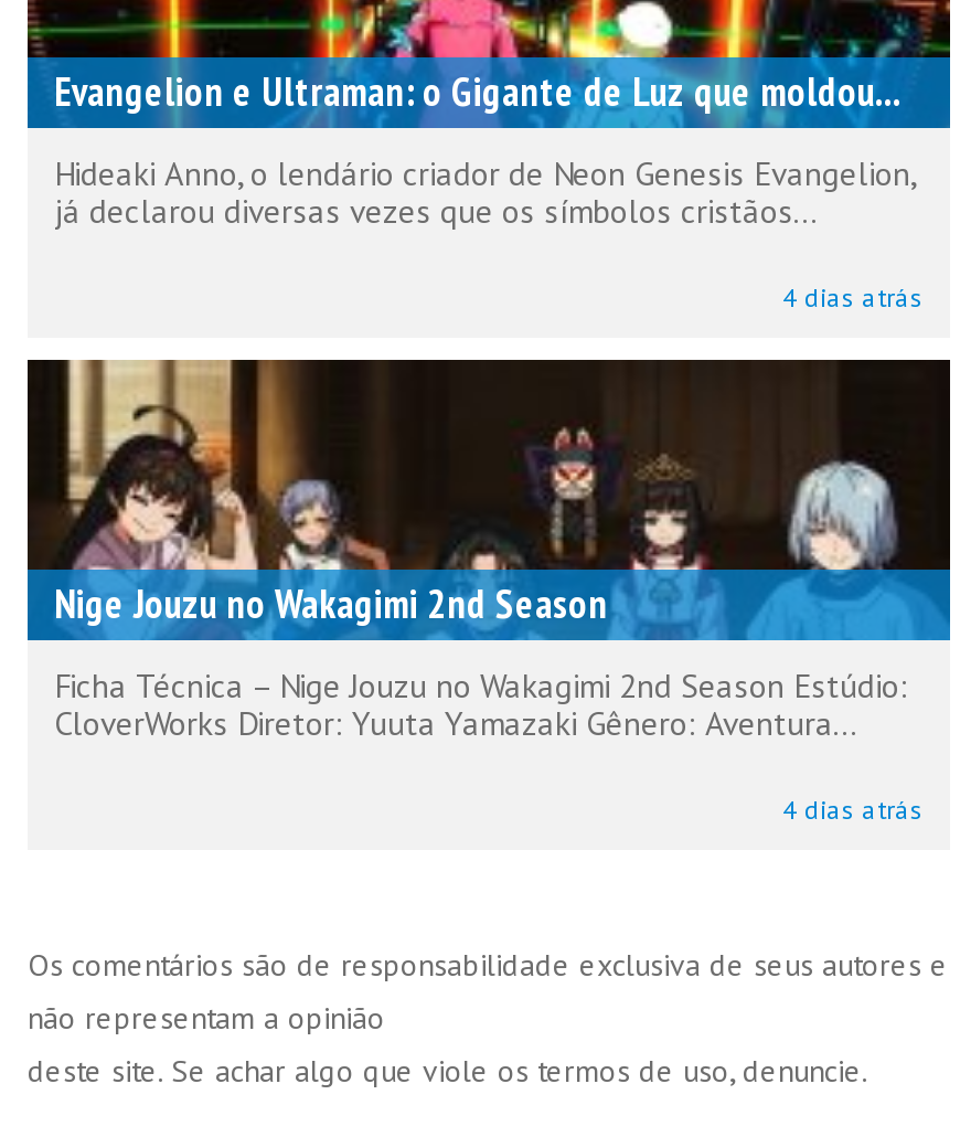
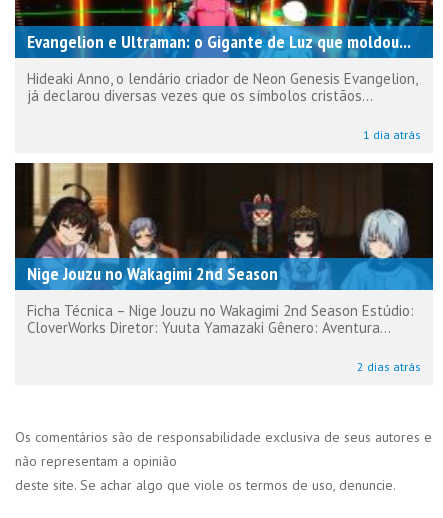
[782,280,924,313] 4 dias atrás -> [363,127,421,142] 1 dia atrás
[782,792,924,825] 4 dias atrás -> [357,359,421,374] 2 dias atrás

